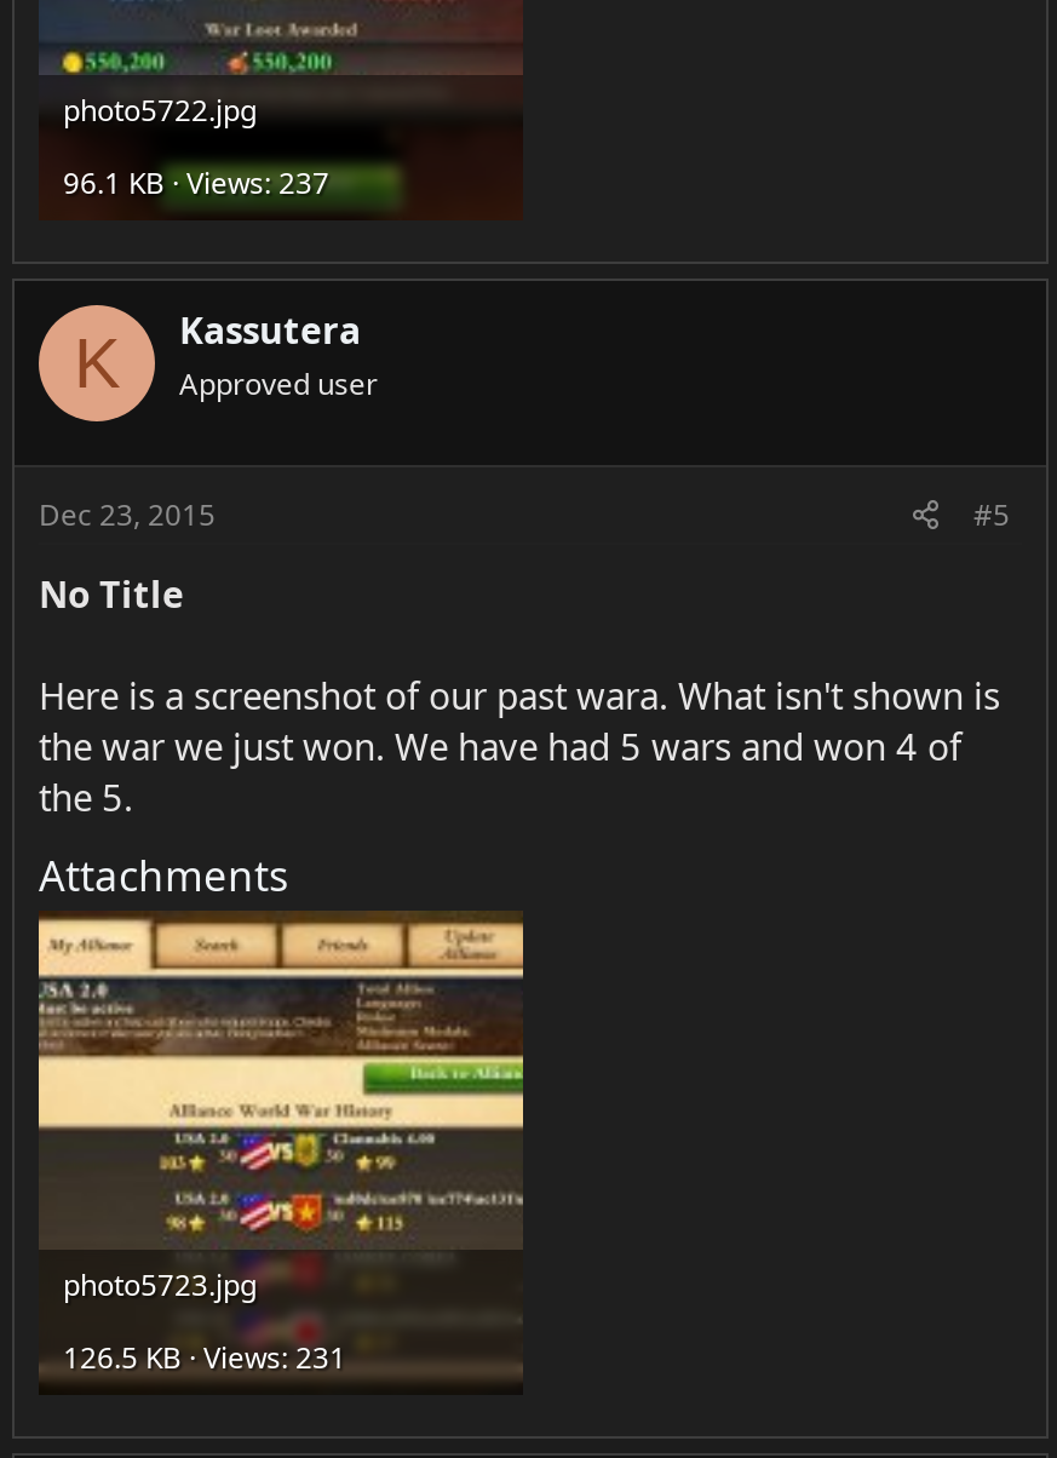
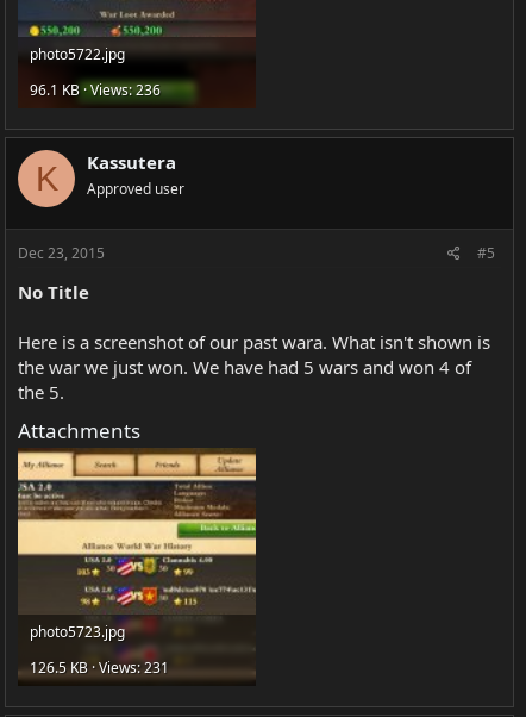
[63,161,329,202] 96.1 KB · Views: 237 -> [30,79,161,99] 96.1 KB · Views: 236

